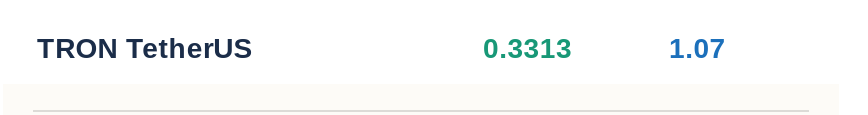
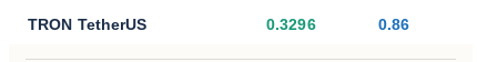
[483,32,572,64] 0.3313 -> [266,16,316,33] 0.3296
[669,32,726,64] 1.07 -> [378,16,410,33] 0.86

